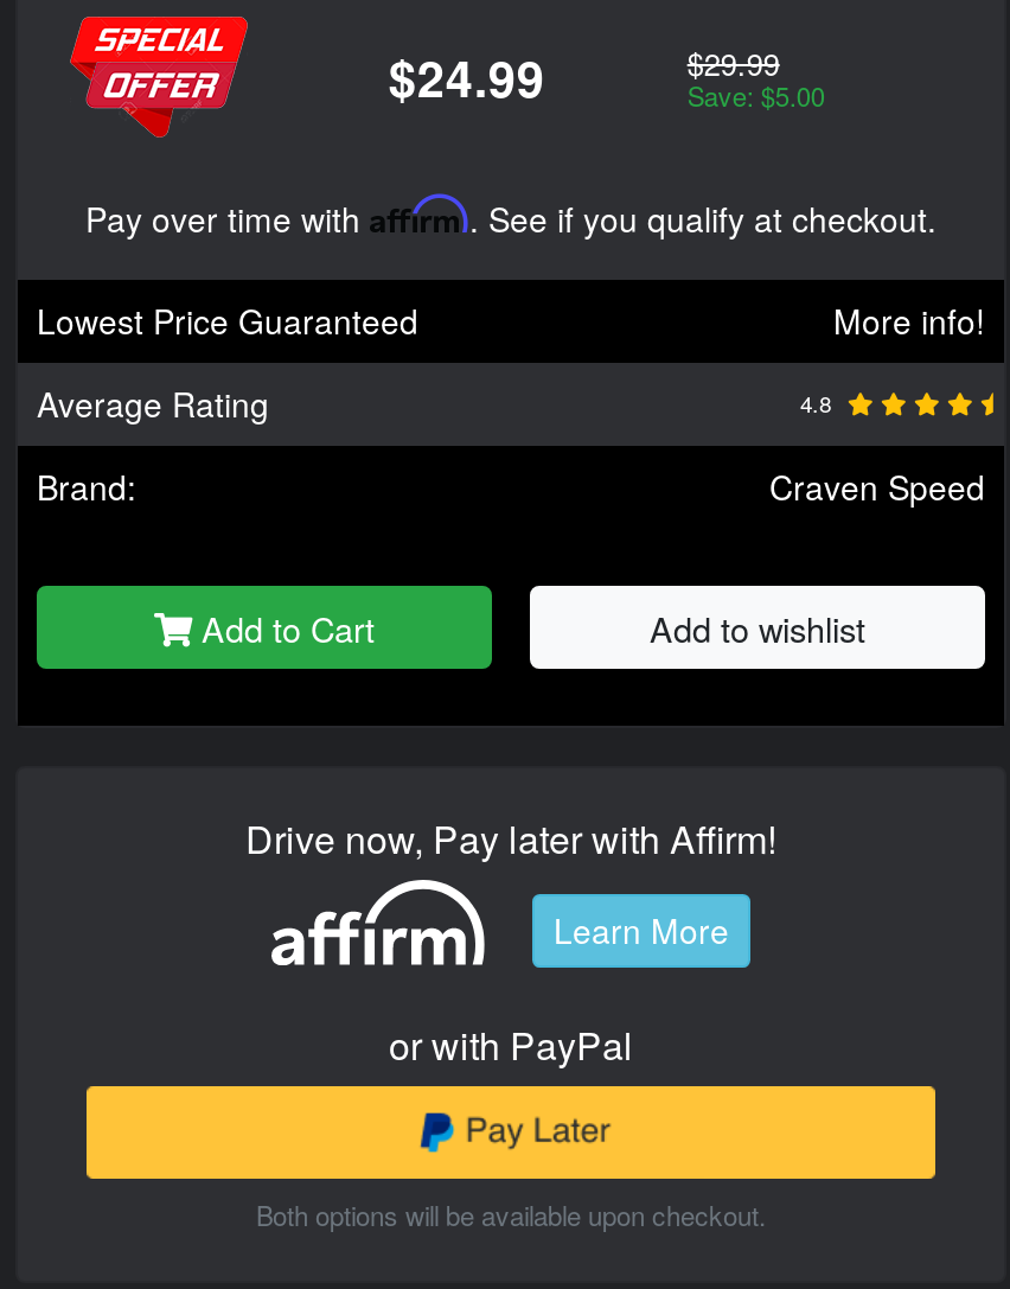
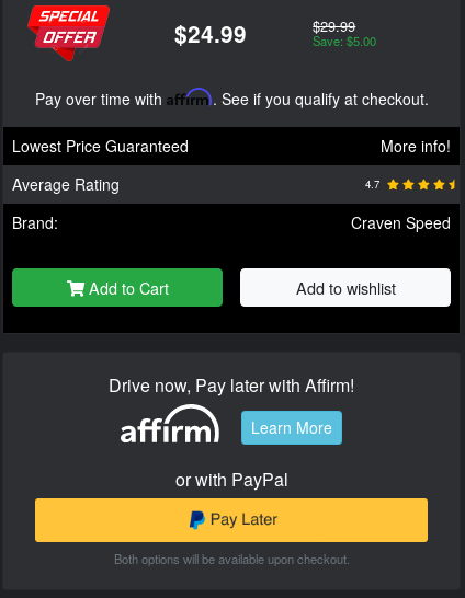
[800,386,831,419] 4.8 -> [365,176,379,191] 4.7

